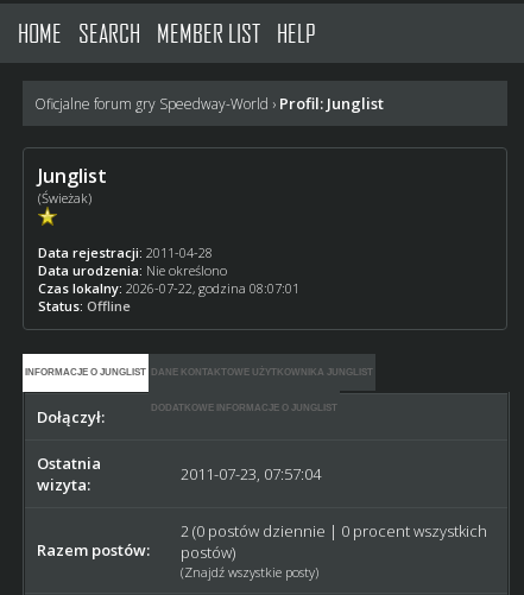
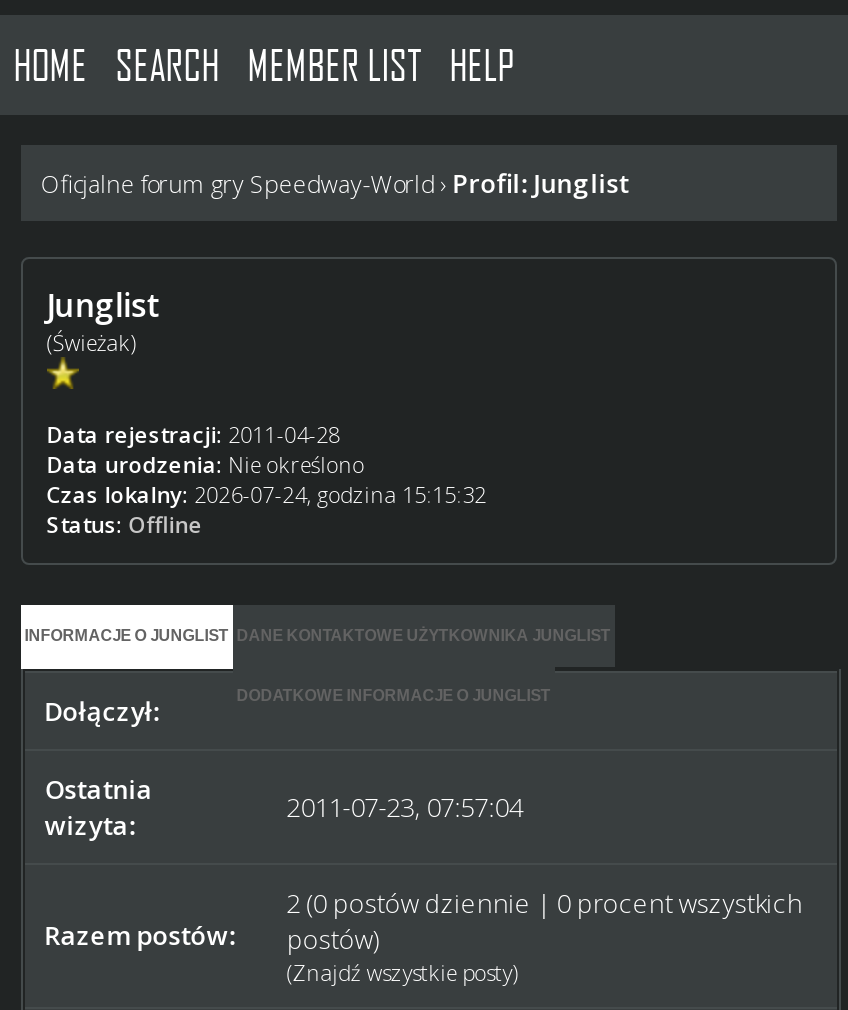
[38,279,299,297] Czas lokalny: 2026-07-22, godzina 08:07:01 -> [46,479,486,509] Czas lokalny: 2026-07-24, godzina 15:15:32

